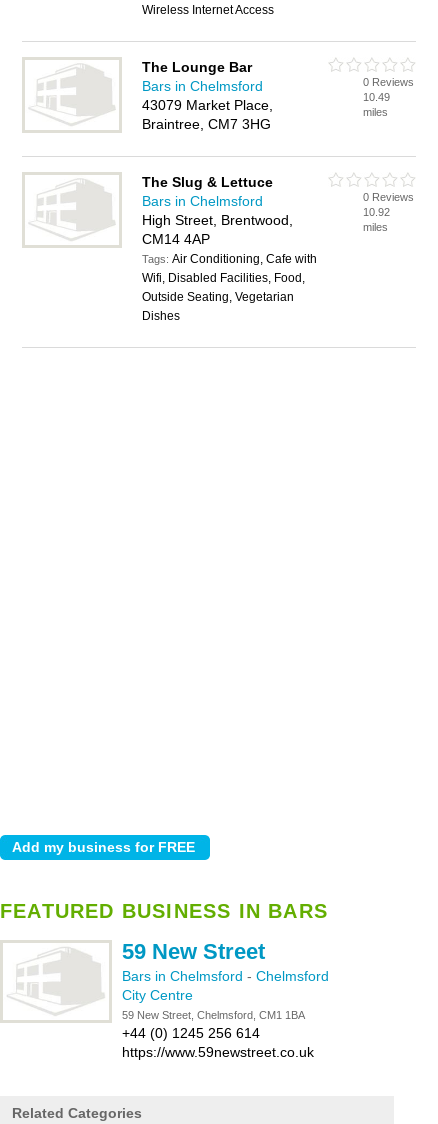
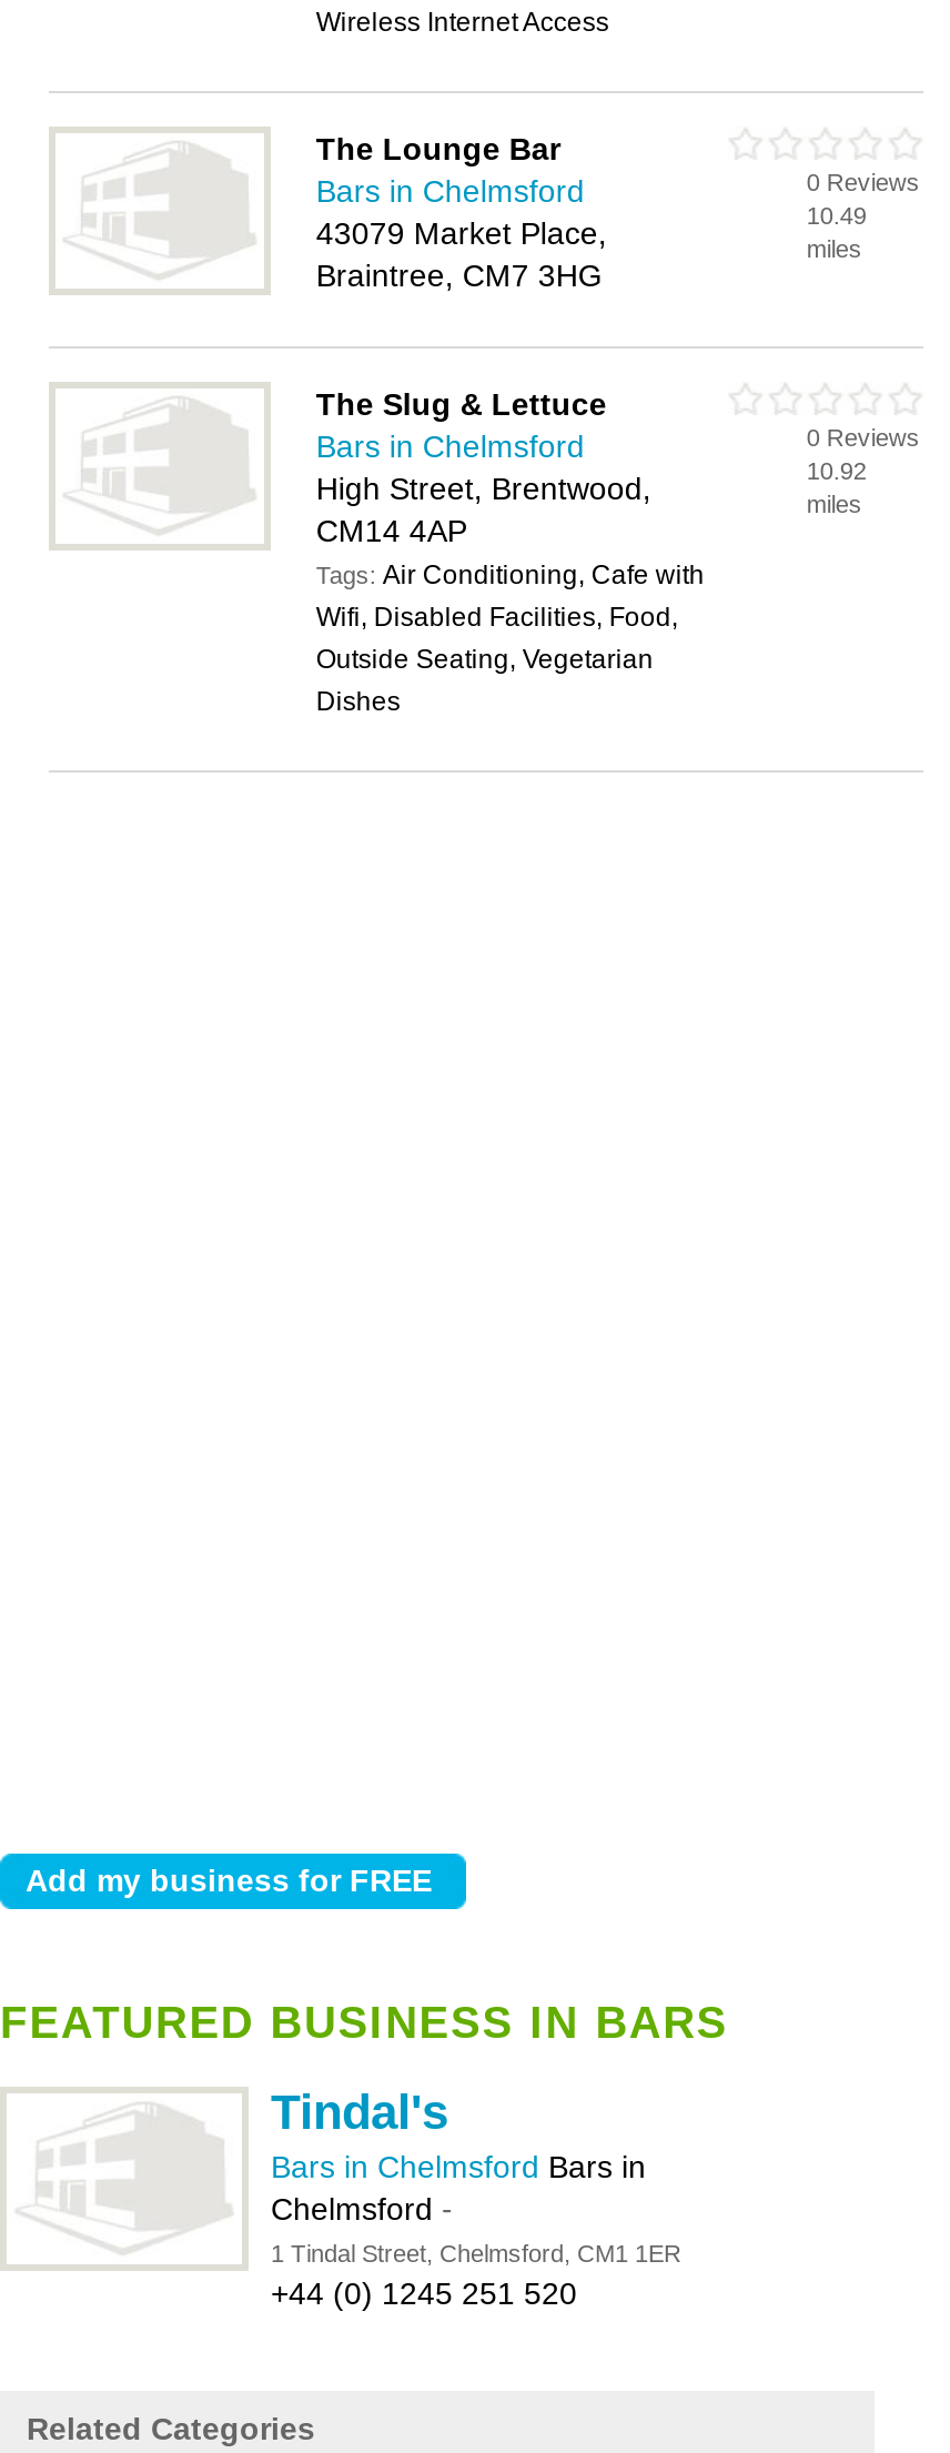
[122,939,329,1060] 59 New Street | Bars in Chelmsford - Chelmsford | City Centre | 59 New Street, Chelmsford, CM1 1BA | +44 (0) 1245 256 614 | https://www.59newstreet.co.uk -> [271,2084,681,2311] Tindal's | Bars in Chelmsford Bars in | Chelmsford - | 1 Tindal Street, Chelmsford, CM1 1ER | +44 (0) 1245 251 520

